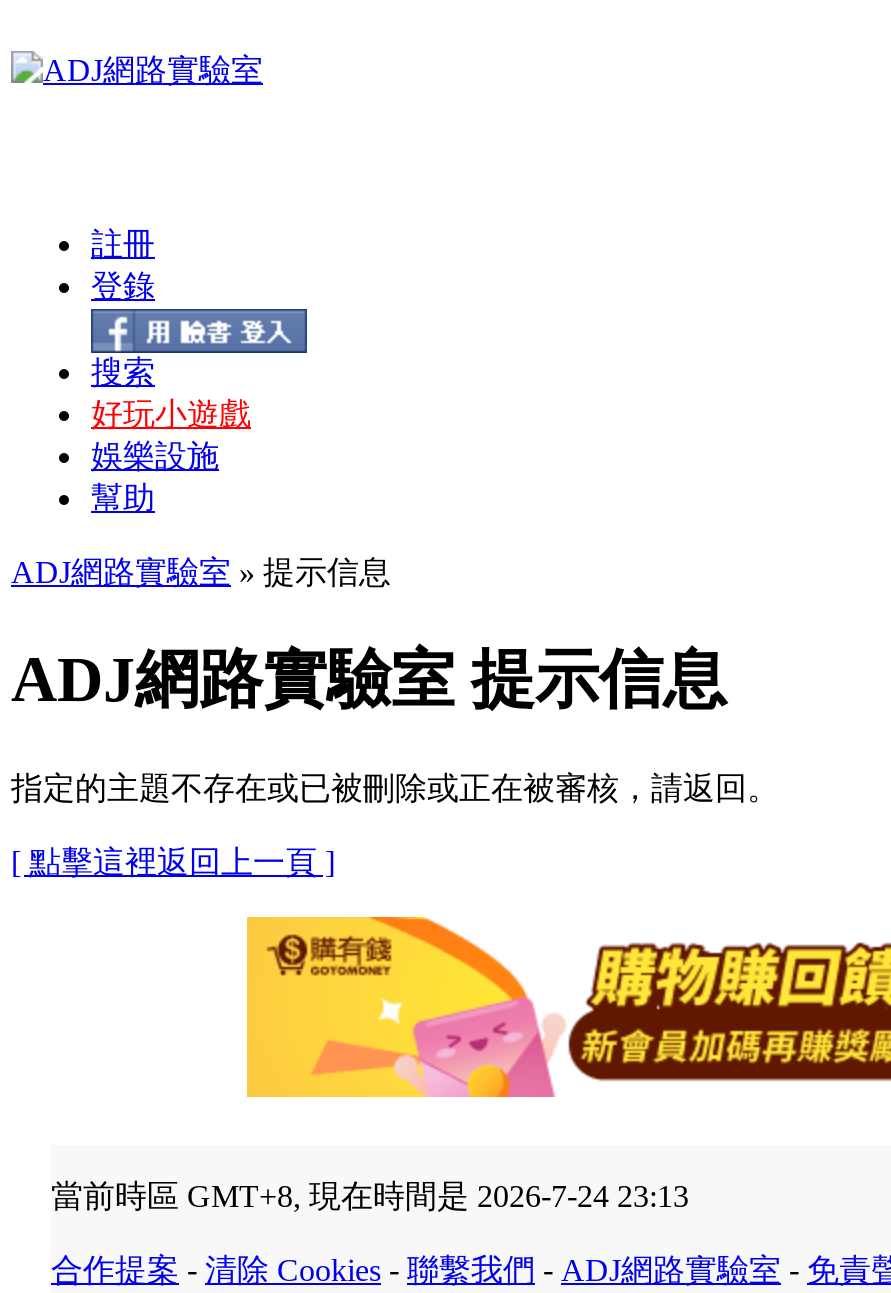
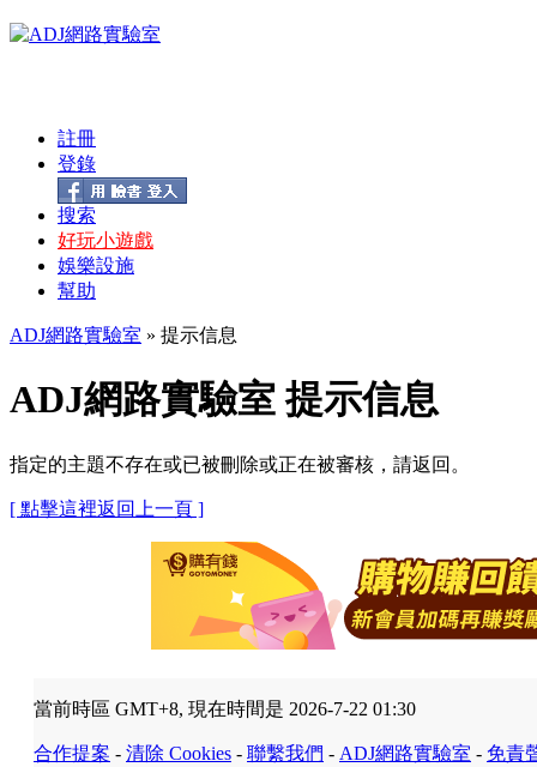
[51,1179,689,1213] 當前時區 GMT+8, 現在時間是 2026-7-24 23:13 -> [34,699,416,719] 當前時區 GMT+8, 現在時間是 2026-7-22 01:30

